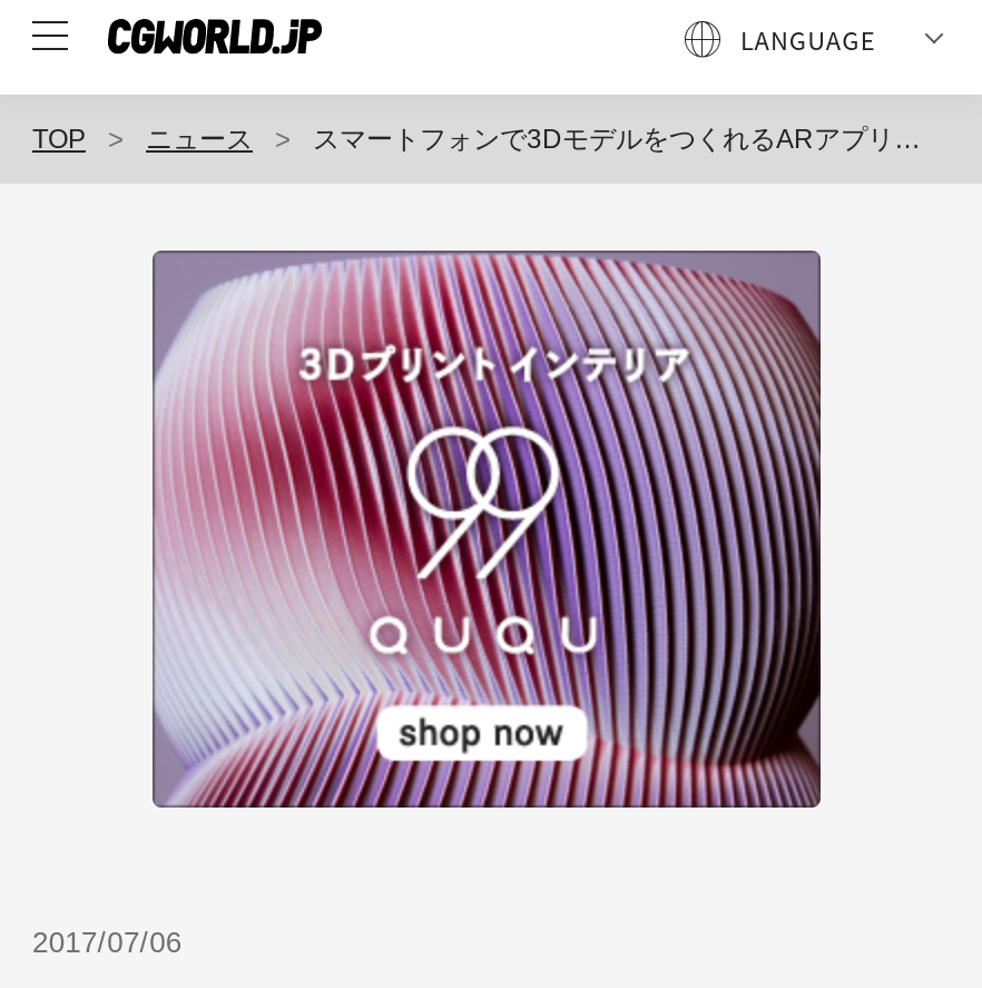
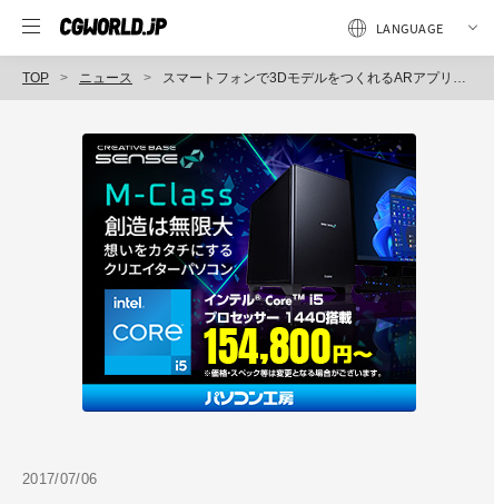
[150,248,823,810] [image] -> [81,132,417,413] [image]

